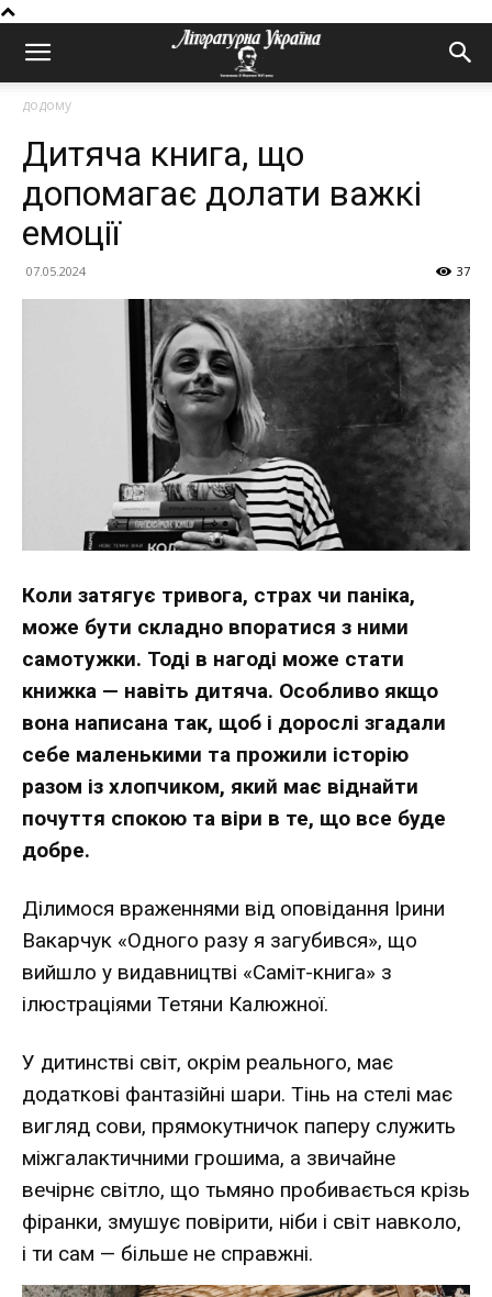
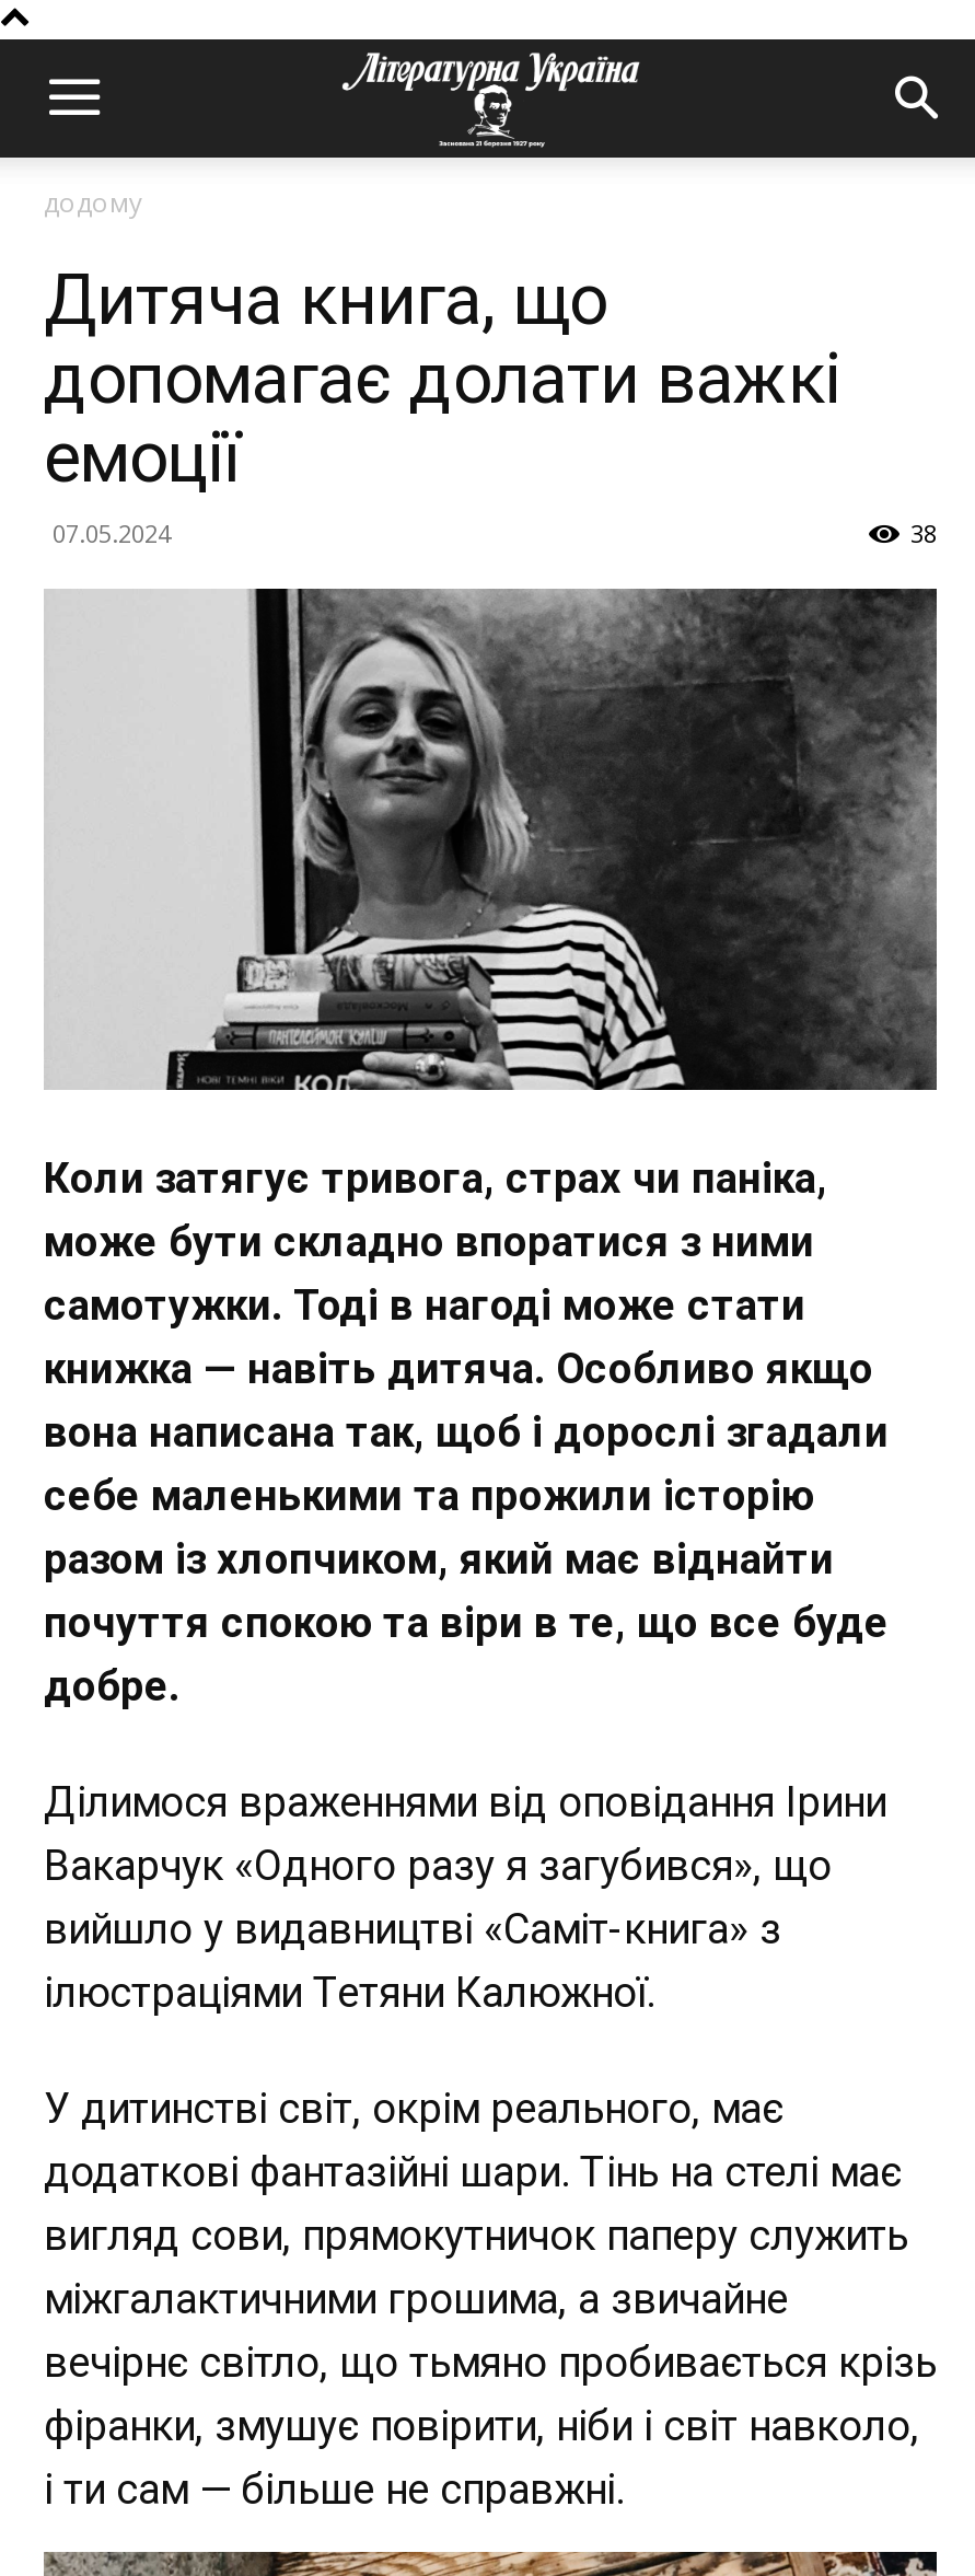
[457,263,470,279] 37 -> [910,517,937,549] 38

